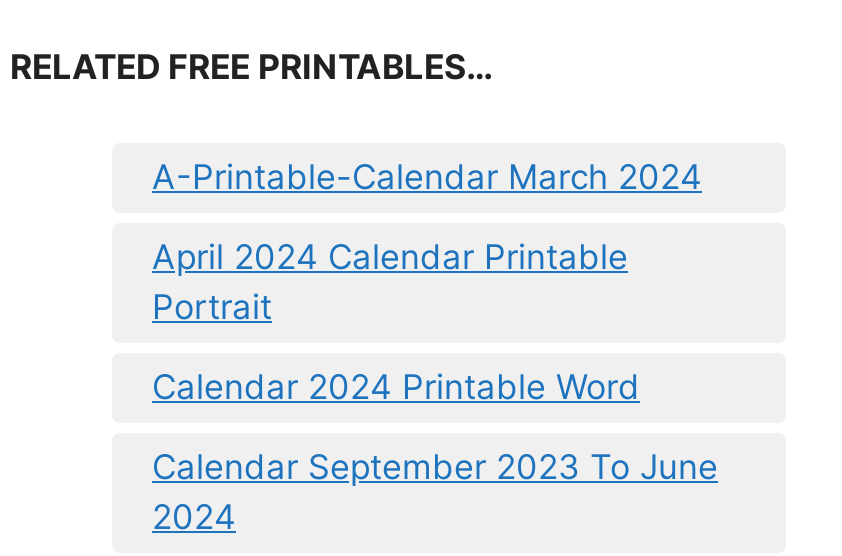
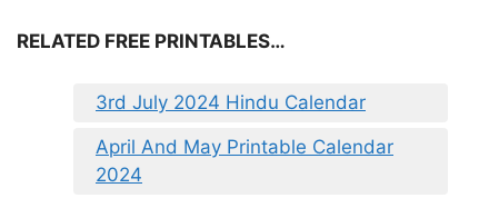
[152,158,718,488] A-Printable-Calendar March 2024 | April 2024 Calendar Printable | Portrait | Calendar 2024 Printable Word | Calendar September 2023 To June -> [96,92,393,158] 3rd July 2024 Hindu Calendar | April And May Printable Calendar

